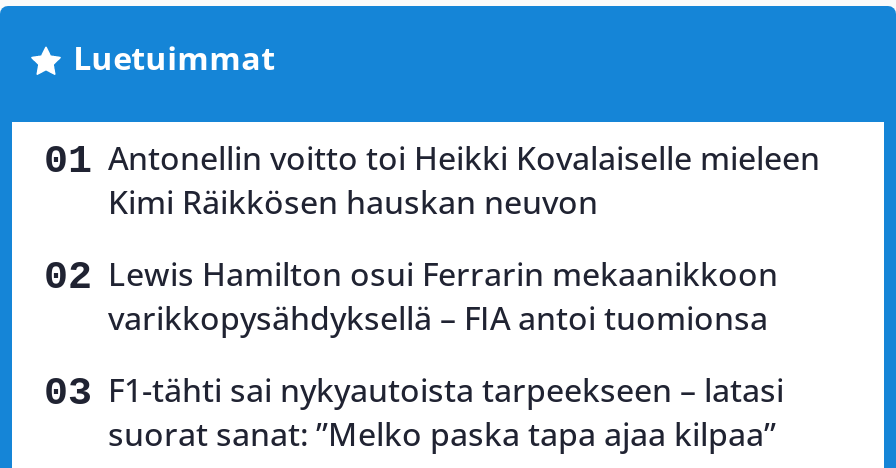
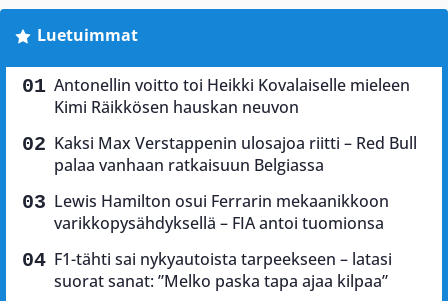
none -> [54,132,417,176] Kaksi Max Verstappenin ulosajoa riitti – Red Bull | palaa vanhaan ratkaisuun Belgiassa

